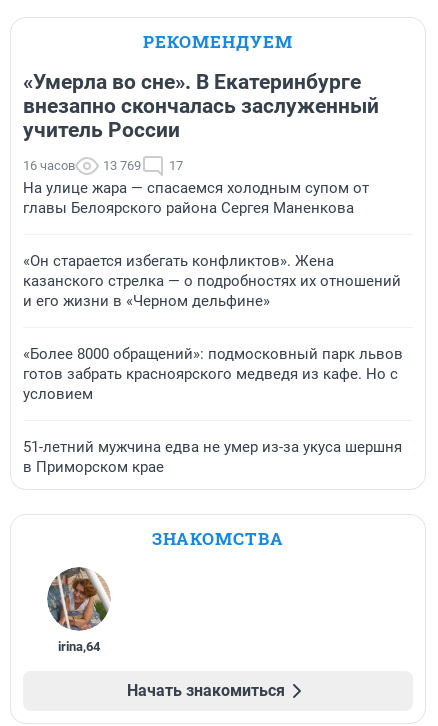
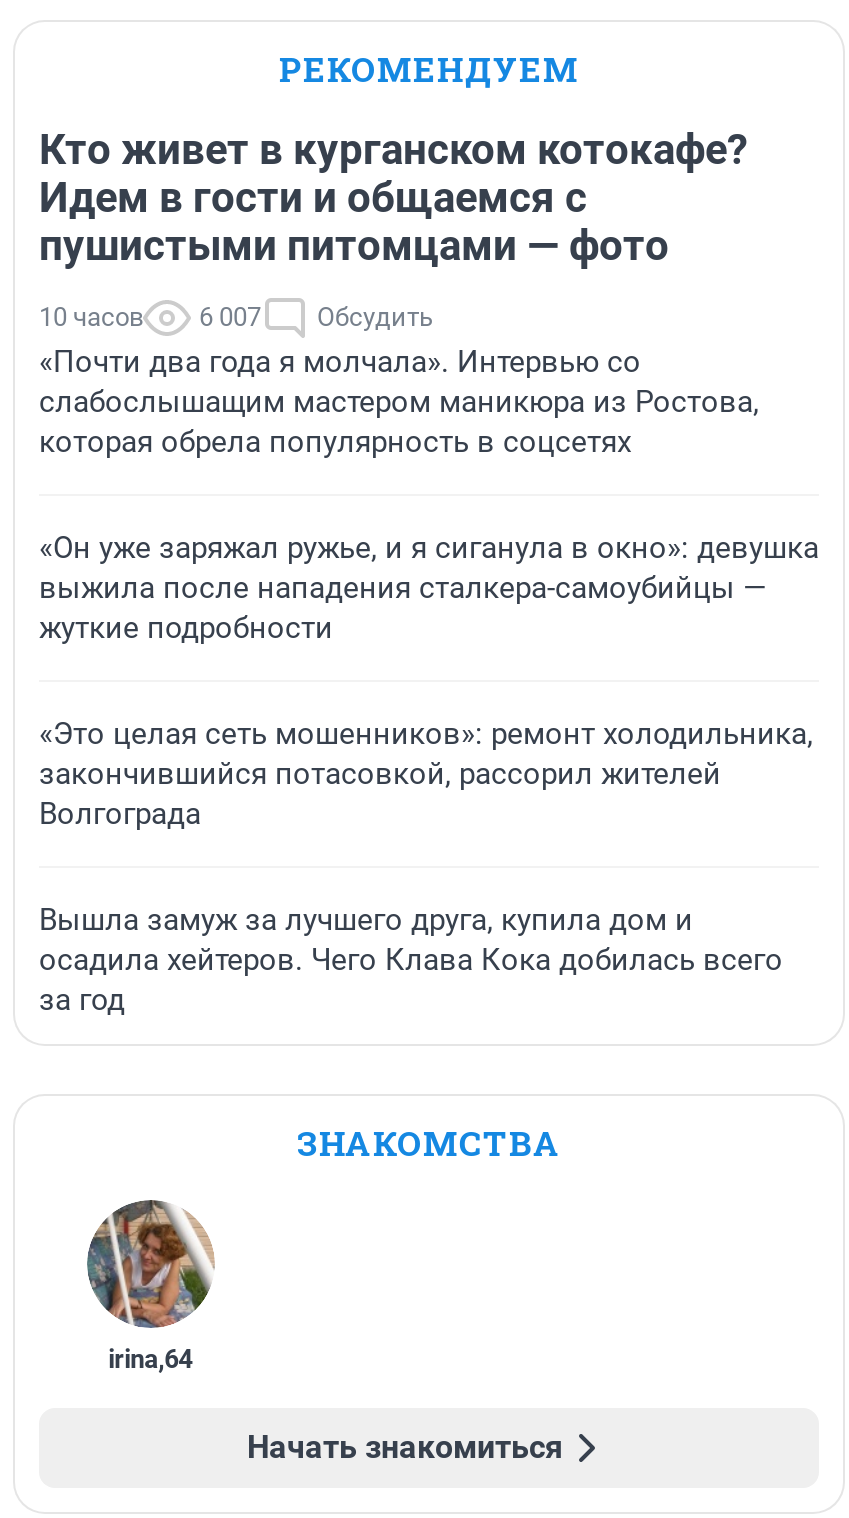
[23,70,379,142] «Умерла во сне». В Екатеринбурге | внезапно скончалась заслуженный | учитель России -> [39,125,747,269] Кто живет в курганском котокафе? | Идем в гости и общаемся с | пушистыми питомцами — фото
[23,158,369,217] 16 часов | 13 769 | 17 | На улице жара — спасаемся холодным супом от | главы Белоярского района Сергея Маненкова -> [39,301,759,459] 10 часов | 6 007 | Обсудить | «Почти два года я молчала». Интервью со | слабослышащим мастером маникюра из Ростова, | которая обрела популярность в соцсетях
[23,252,401,310] «Он старается избегать конфликтов». Жена | казанского стрелка — о подробностях их отношений | и его жизни в «Черном дельфине» -> [39,529,819,645] «Он уже заряжал ружье, и я сиганула в окно»: девушка | выжила после нападения сталкера-самоубийцы — | жуткие подробности
[23,345,403,403] «Более 8000 обращений»: подмосковный парк львов | готов забрать красноярского медведя из кафе. Но с | условием -> [39,715,813,831] «Это целая сеть мошенников»: ремонт холодильника, | закончившийся потасовкой, рассорил жителей | Волгограда
[23,438,402,476] 51-летний мужчина едва не умер из-за укуса шершня | в Приморском крае -> [39,901,783,1017] Вышла замуж за лучшего друга, купила дом и | осадила хейтеров. Чего Клава Кока добилась всего | за год

